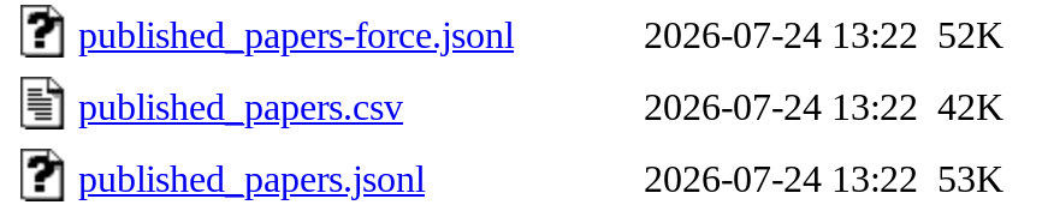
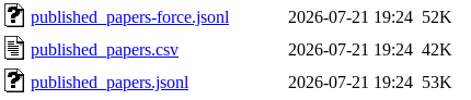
[644,14,1005,55] 2026-07-24 13:22 52K -> [288,7,452,26] 2026-07-21 19:24 52K
[644,86,1005,127] 2026-07-24 13:22 42K -> [288,40,452,59] 2026-07-21 19:24 42K
[644,158,1005,199] 2026-07-24 13:22 53K -> [288,73,452,91] 2026-07-21 19:24 53K

